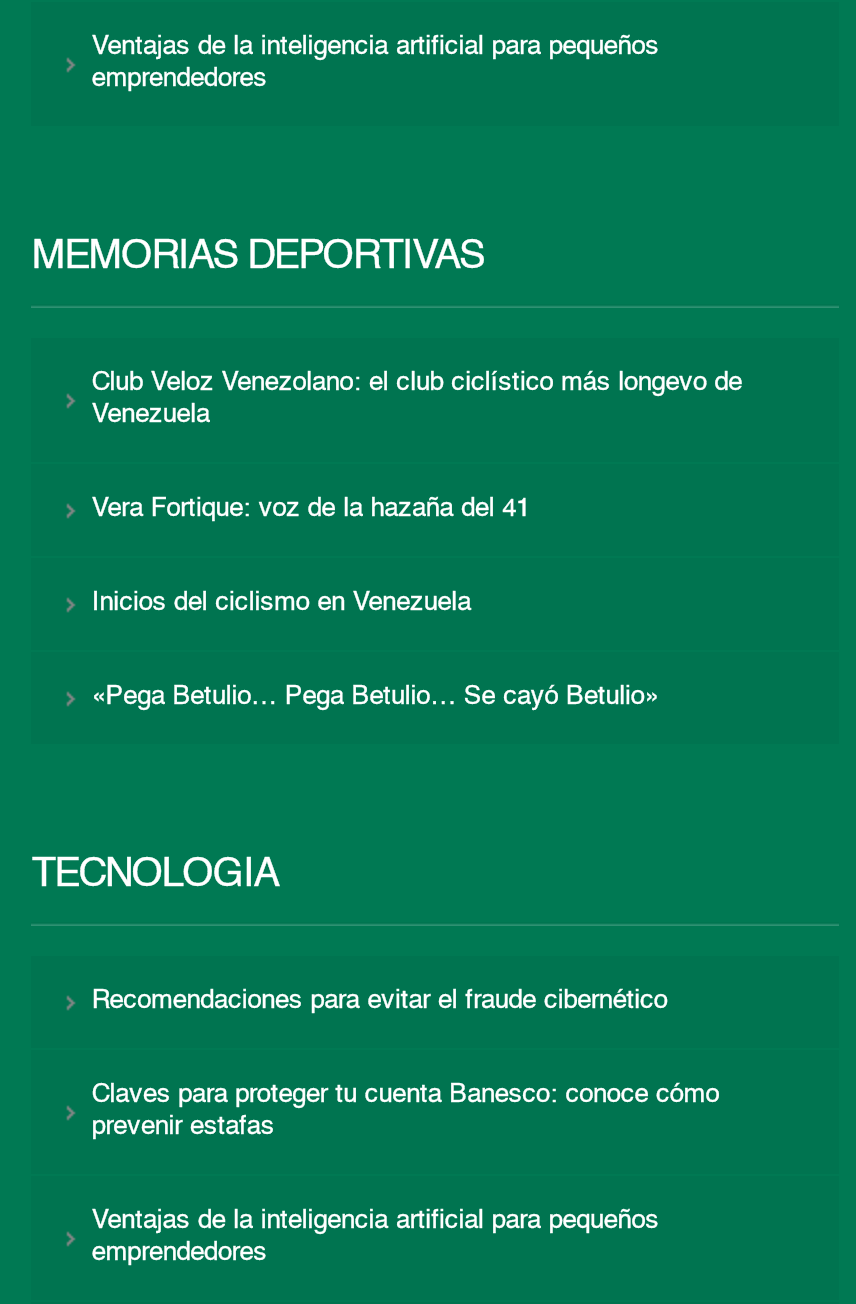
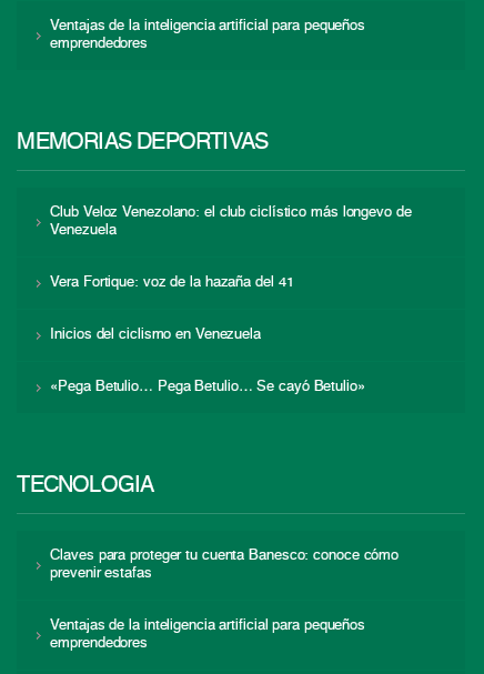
[92,989,668,1015] Recomendaciones para evitar el fraude cibernético -> none

